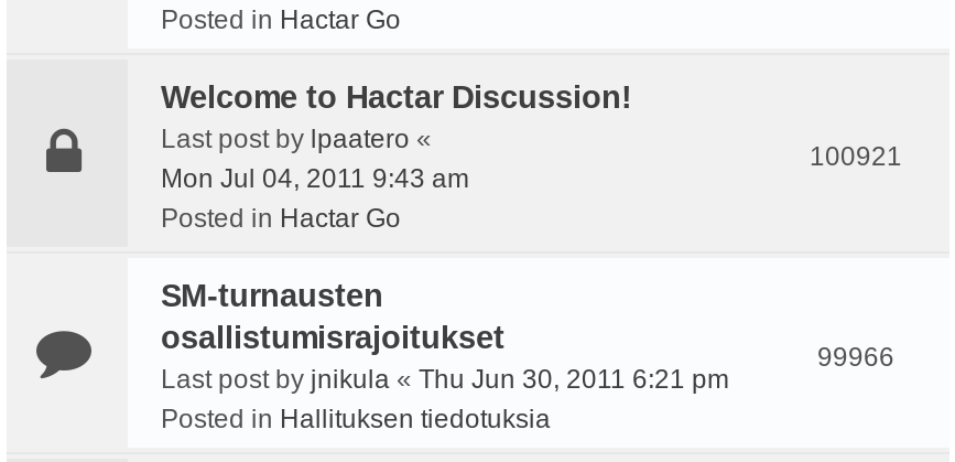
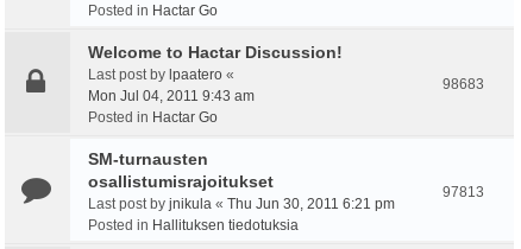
[810,141,902,172] 100921 -> [442,76,484,92] 98683
[817,342,894,373] 99966 -> [442,184,484,200] 97813

